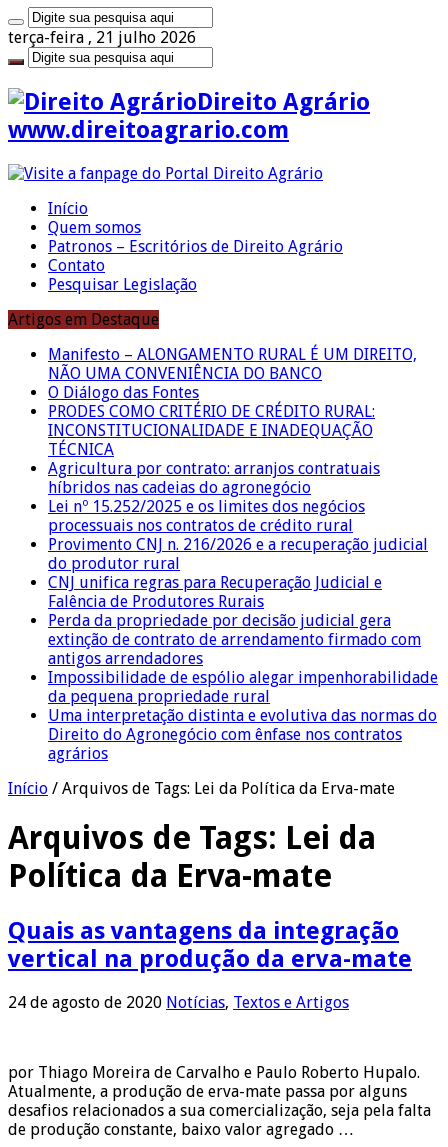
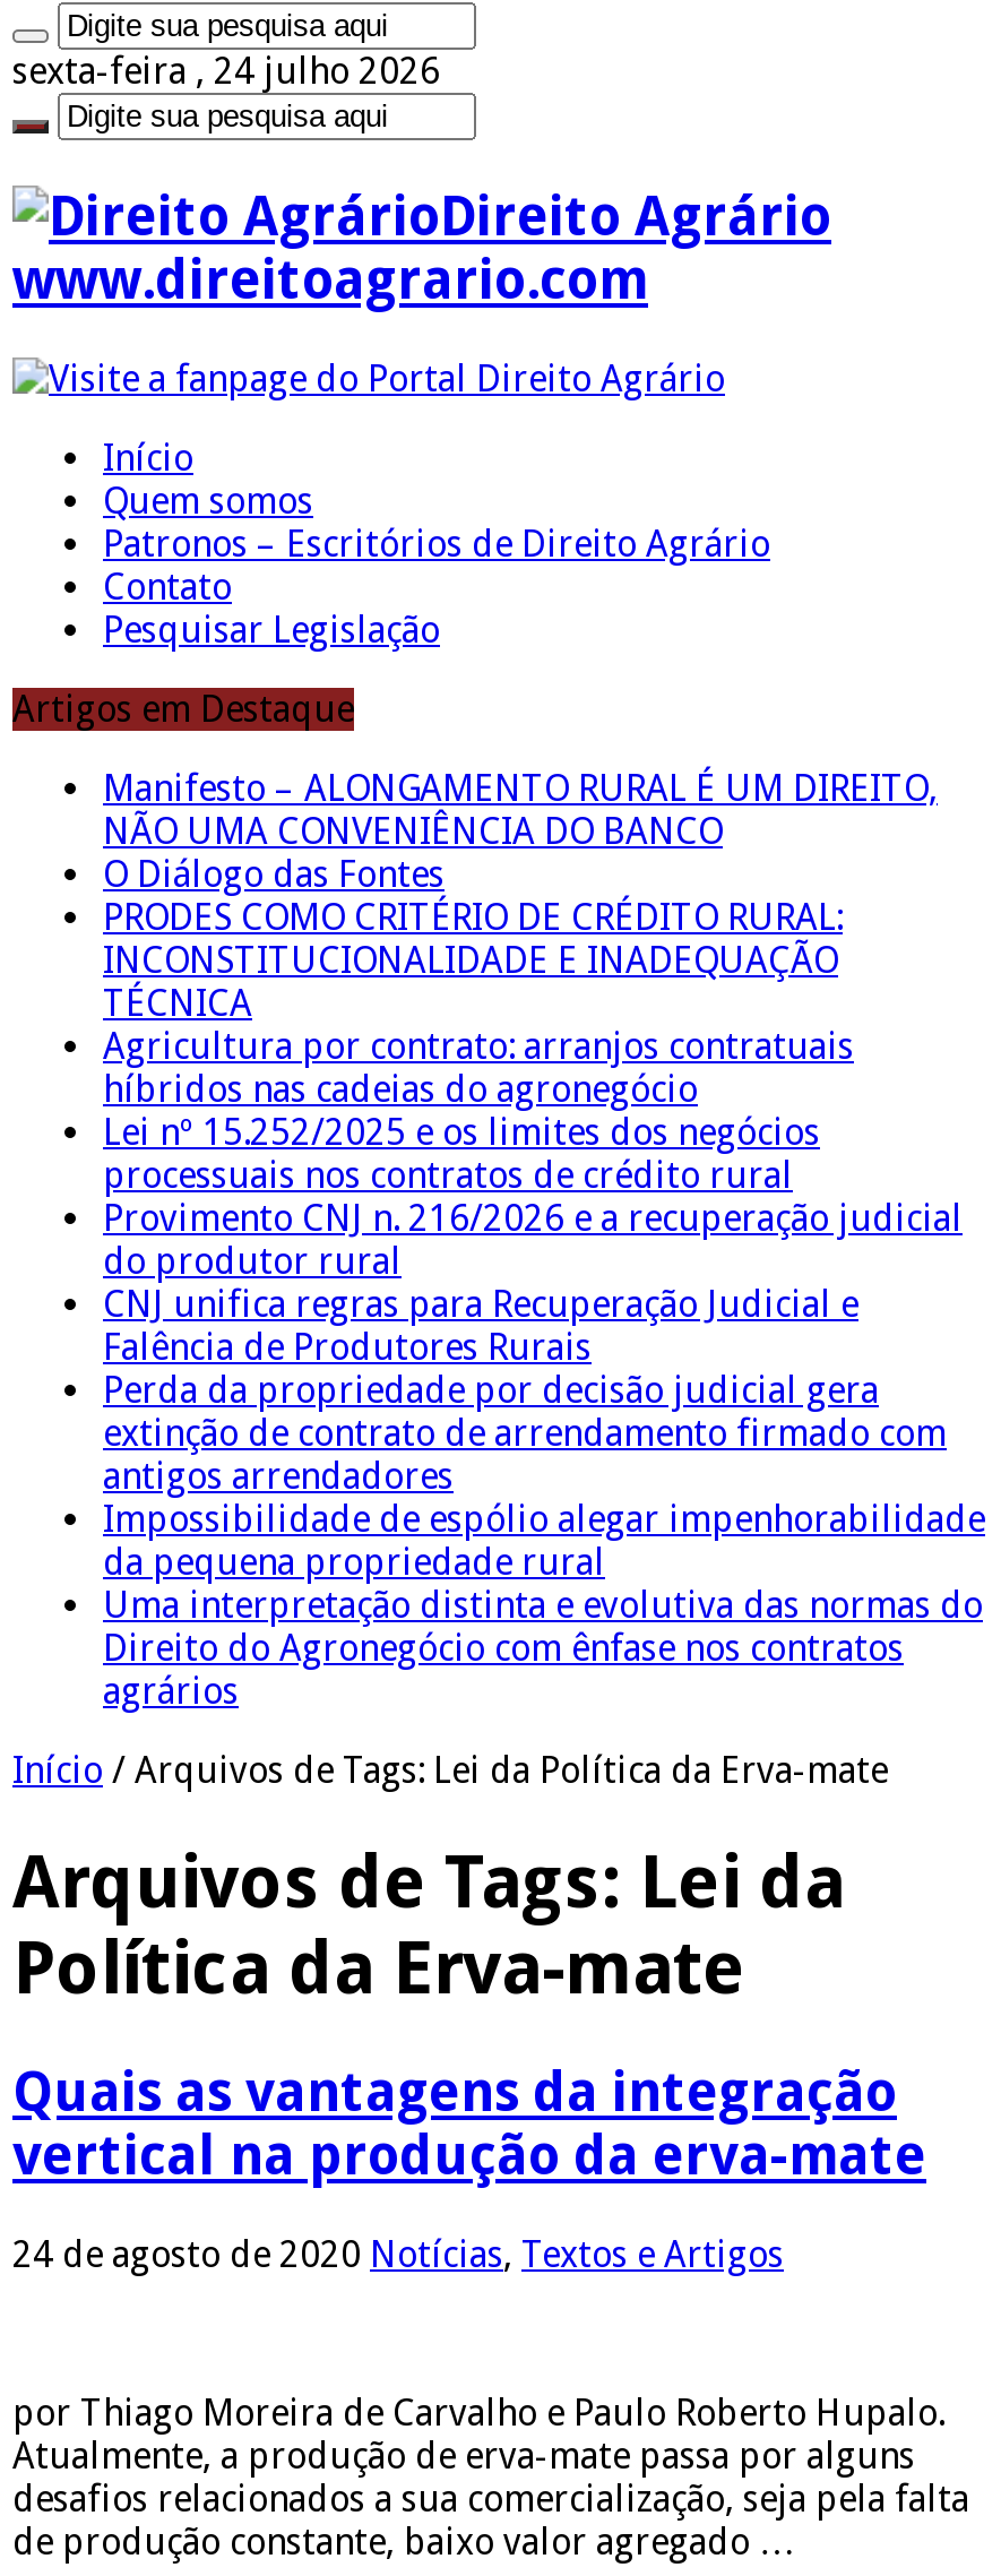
[8,28,196,47] terça-feira , 21 julho 2026 -> [12,50,440,93] sexta-feira , 24 julho 2026

